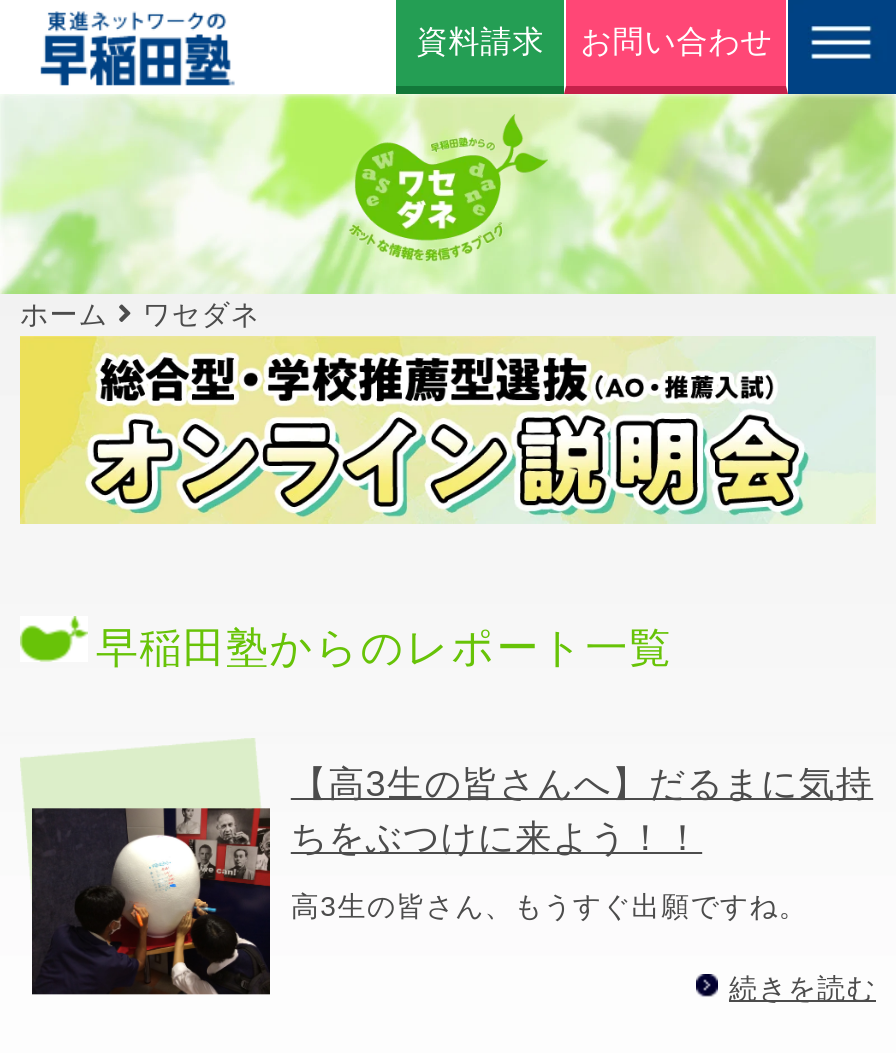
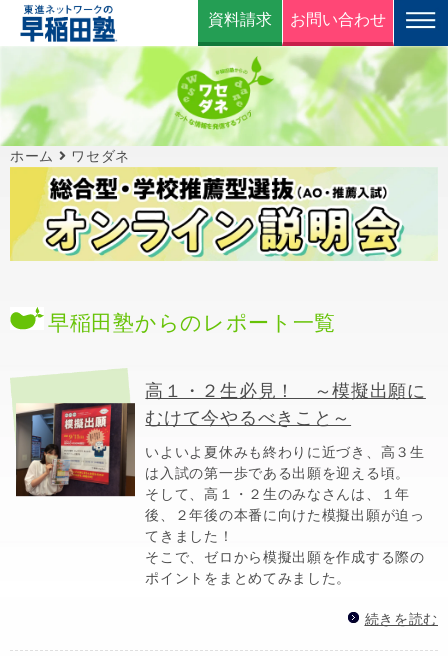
[30,763,873,996] [image] | 【高3生の皆さんへ】だるまに気持 | ちをぶつけに来よう！！ -> [16,381,426,497] [image] | 高１・２生必見！ ～模擬出願に | むけて今やるべきこと～
[291,889,808,921] 高3生の皆さん、もうすぐ出願ですね。 -> [145,444,425,586] いよいよ夏休みも終わりに近づき、高３生 | は入試の第一歩である出願を迎える頃。 | そして、高１・２生のみなさんは、１年 | 後、２年後の本番に向けた模擬出願が迫っ | てきました！ | そこで、ゼロから模擬出願を作成する際の | ポイントをまとめてみました。

